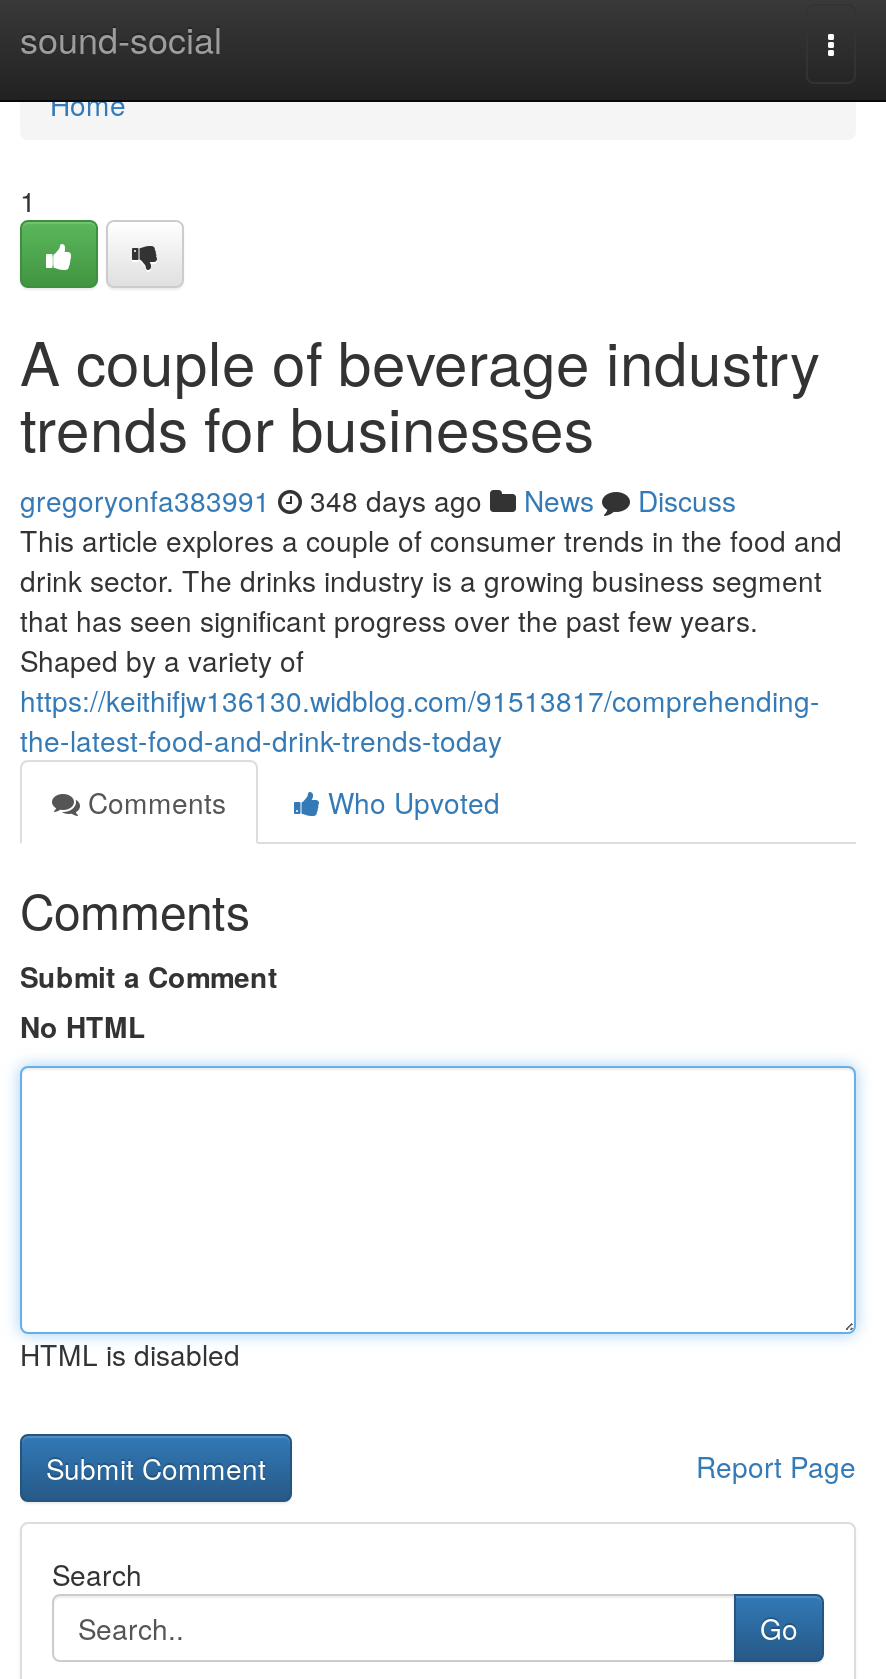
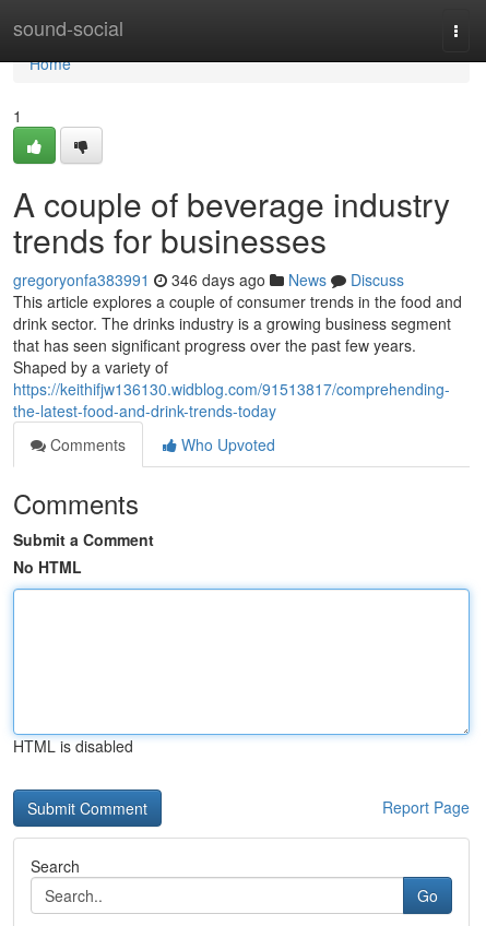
[20,480,736,520] gregoryonfa383991 348 days ago News Discuss -> [13,269,404,290] gregoryonfa383991 346 days ago News Discuss

